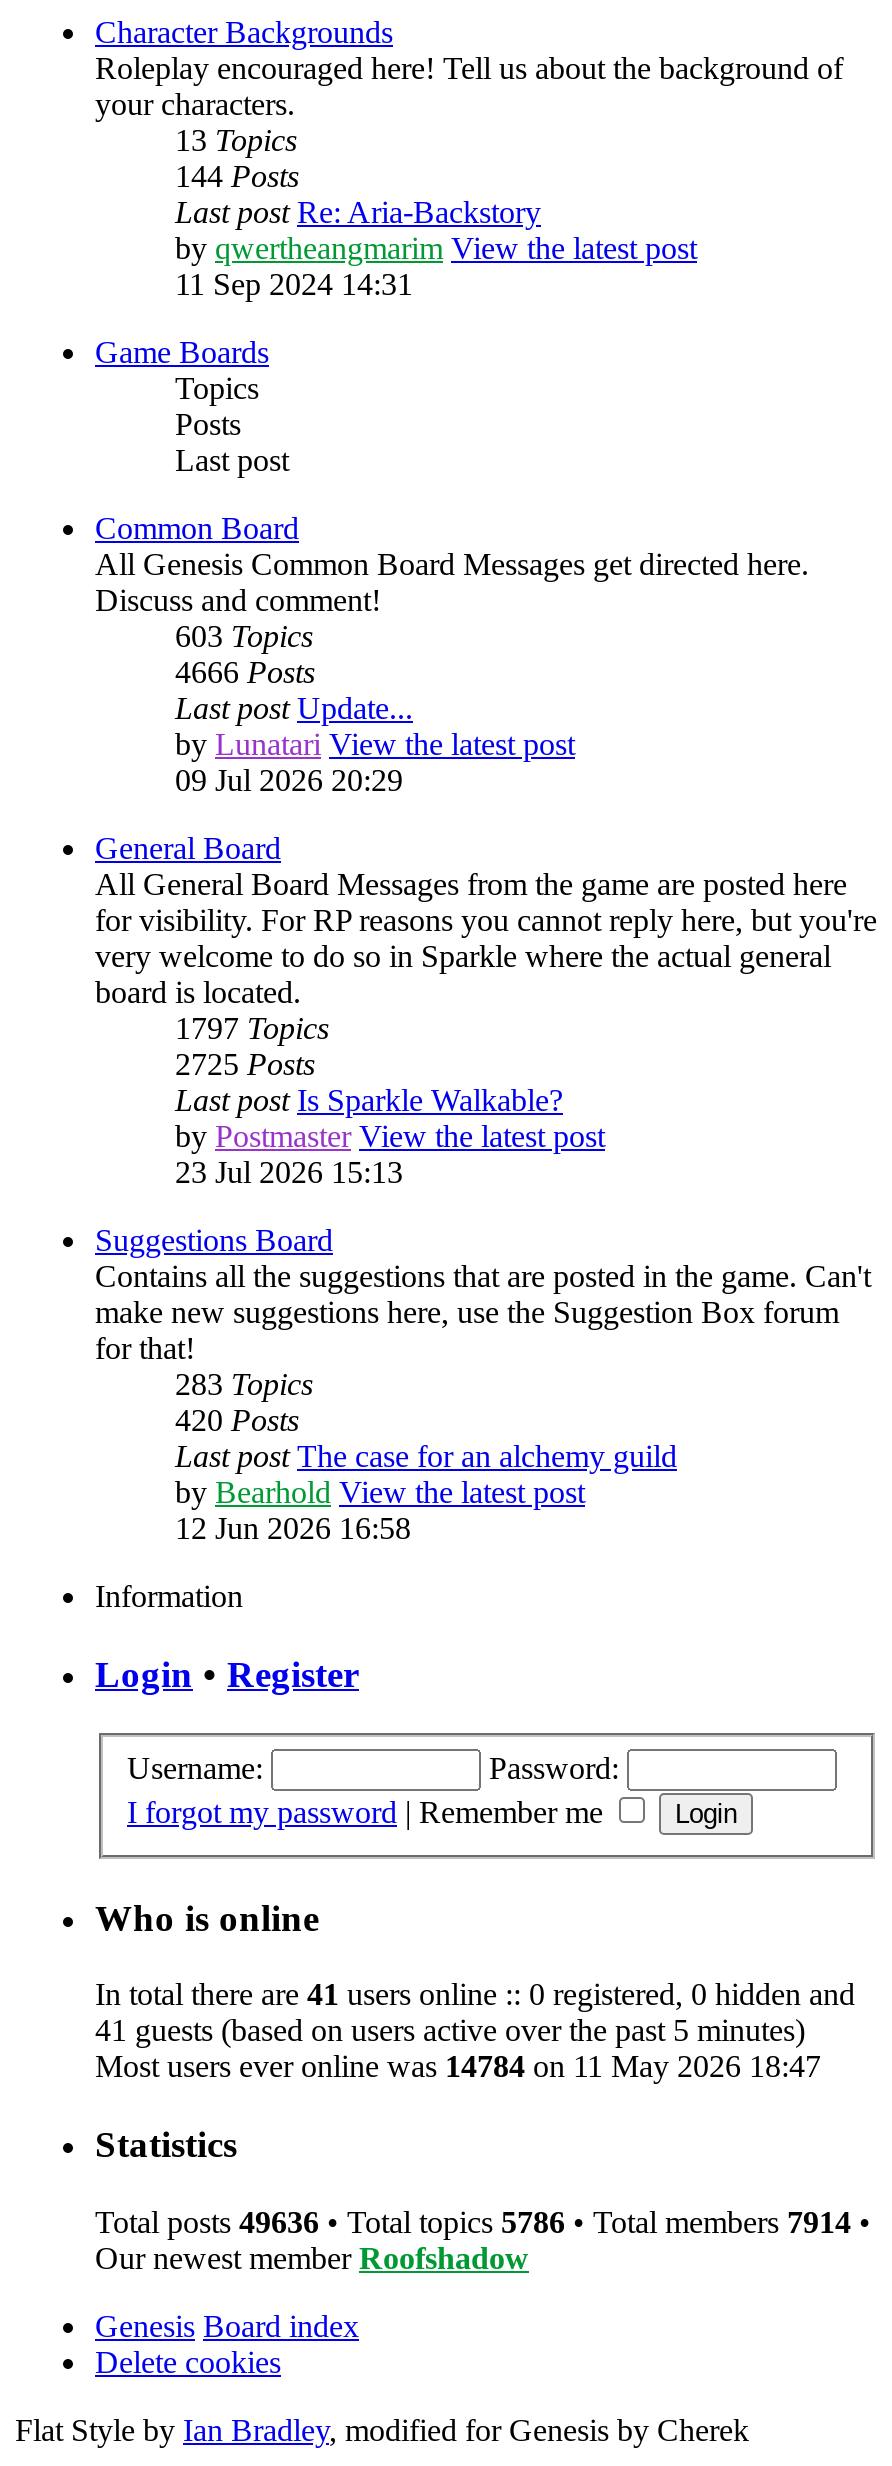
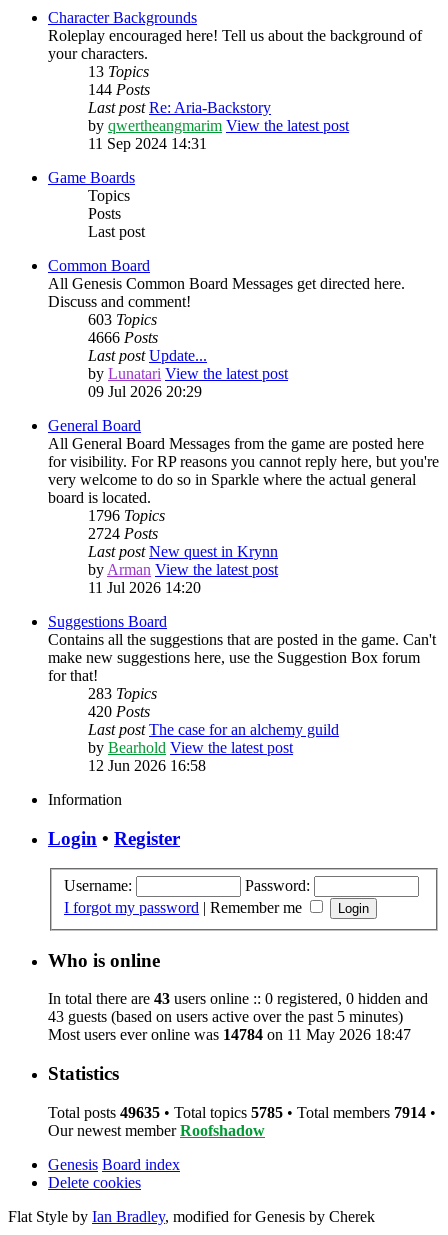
[175,1011,605,1189] 1797 Topics | 2725 Posts | Last post Is Sparkle Walkable? | by Postmaster View the latest post | 23 Jul 2026 15:13 -> [88,507,278,596] 1796 Topics | 2724 Posts | Last post New quest in Krynn | by Arman View the latest post | 11 Jul 2026 14:20
[95,1978,855,2012] In total there are 41 users online :: 0 registered, 0 hidden and -> [48,990,428,1007] In total there are 43 users online :: 0 registered, 0 hidden and
[95,2014,805,2048] 41 guests (based on users active over the past 5 minutes) -> [48,1008,403,1025] 43 guests (based on users active over the past 5 minutes)
[95,2205,871,2239] Total posts 49636 • Total topics 5786 • Total members 7914 • -> [48,1104,436,1121] Total posts 49635 • Total topics 5785 • Total members 7914 •

